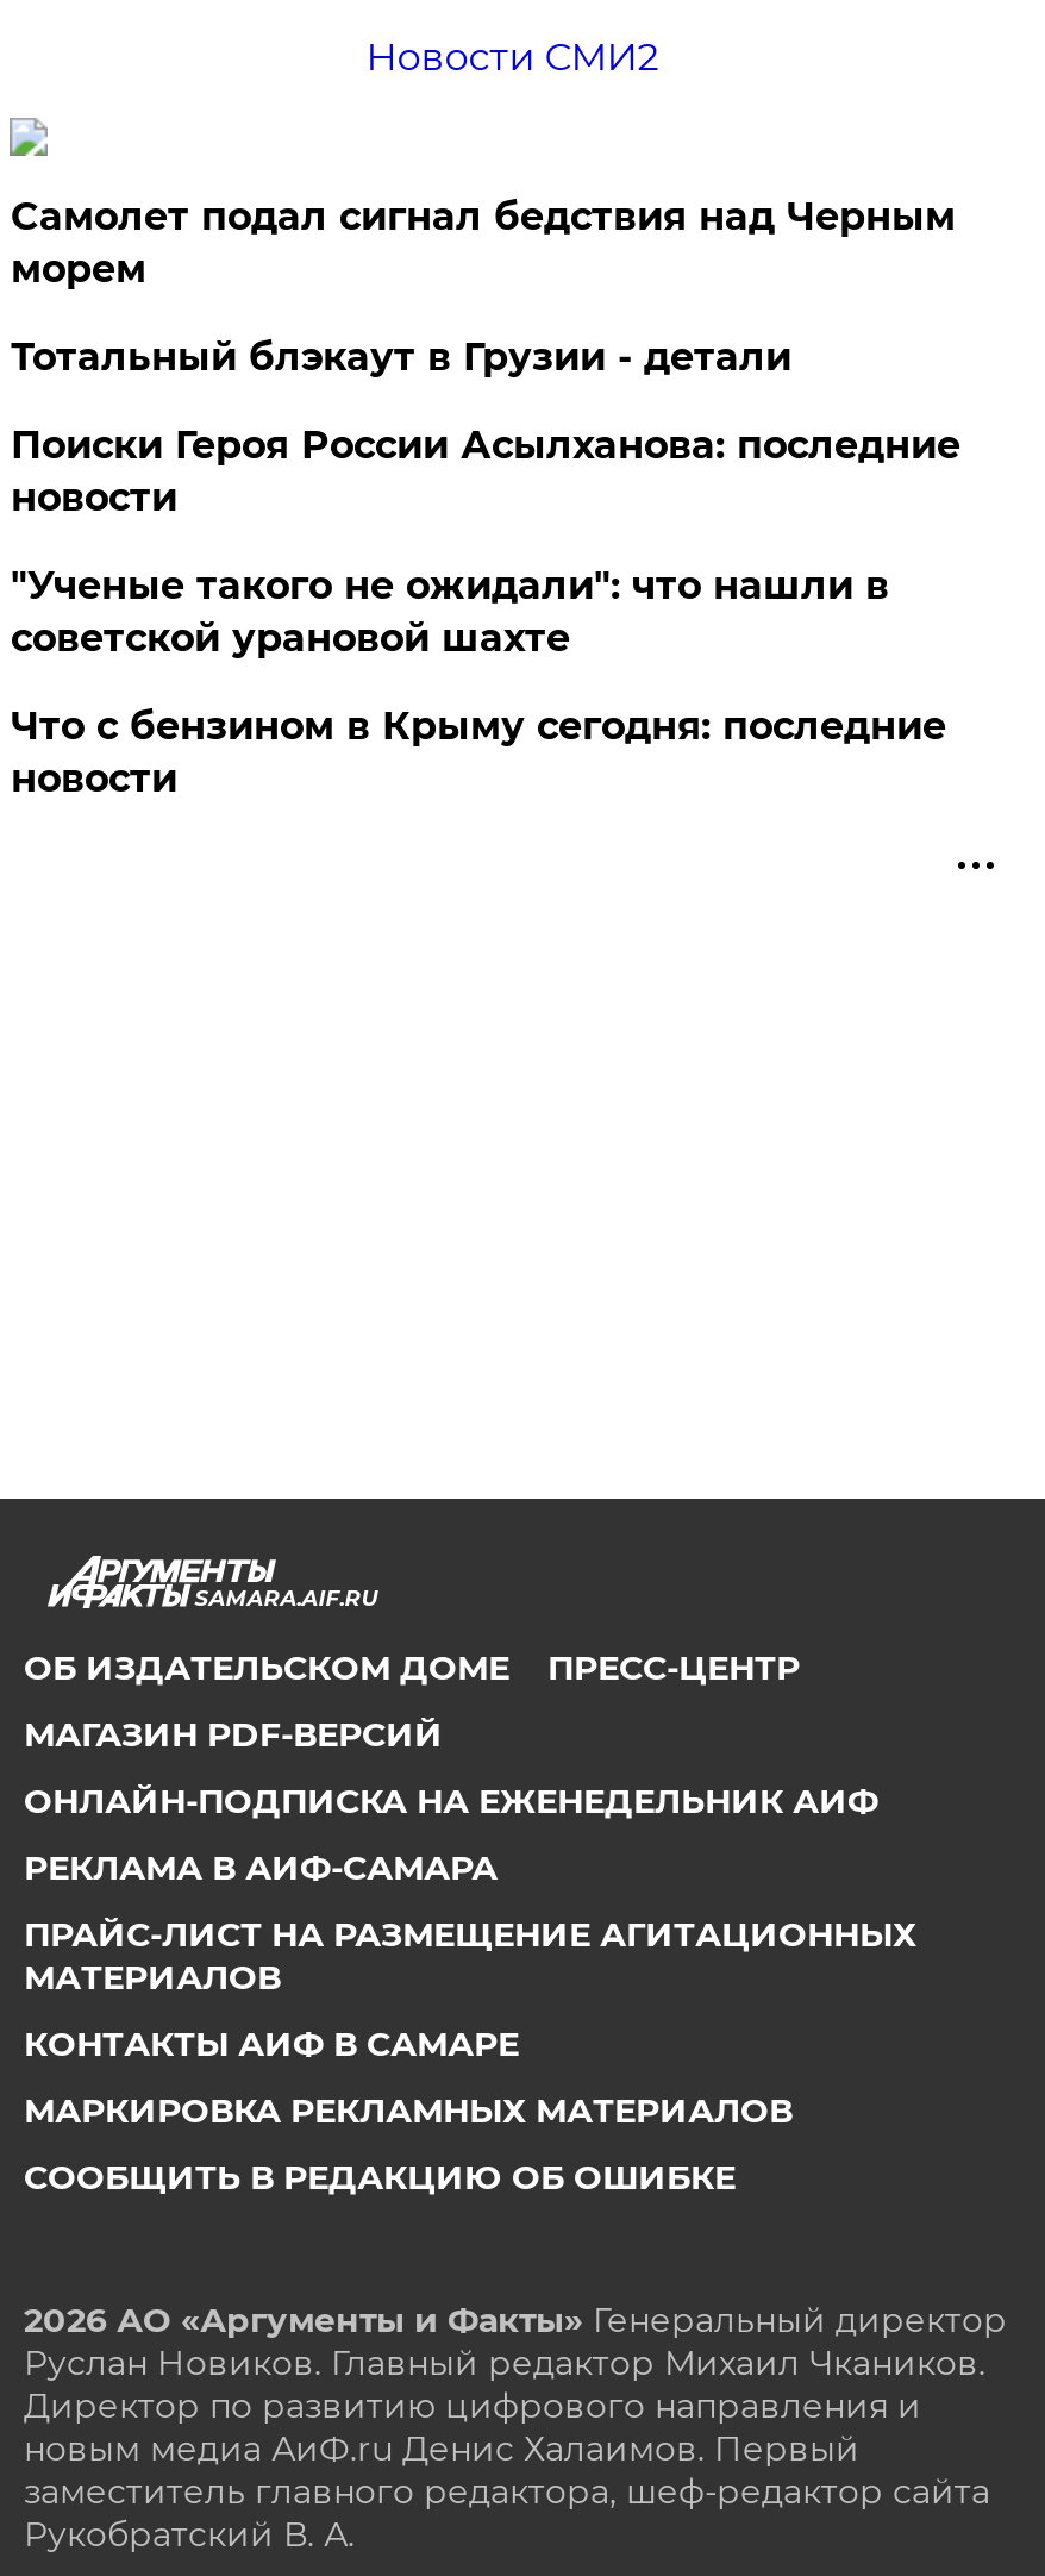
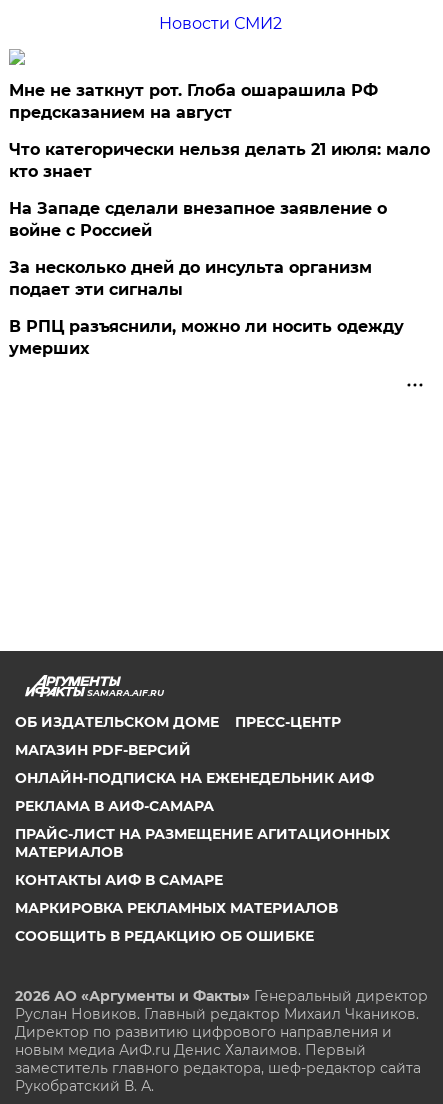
[10,194,955,292] Самолет подал сигнал бедствия над Черным | морем -> [9,81,378,122] Мне не заткнут рот. Глоба ошарашила РФ | предсказанием на август
[10,334,791,380] Тотальный блэкаут в Грузии - детали -> [9,140,430,181] Что категорически нельзя делать 21 июля: мало | кто знает
[10,423,960,520] Поиски Героя России Асылханова: последние | новости -> [9,199,387,240] На Западе сделали внезапное заявление о | войне с Россией
[10,563,889,661] "Ученые такого не ожидали": что нашли в | советской урановой шахте -> [9,258,372,299] За несколько дней до инсульта организм | подает эти сигналы
[10,704,946,801] Что с бензином в Крыму сегодня: последние | новости -> [9,317,404,358] В РПЦ разъяснили, можно ли носить одежду | умерших

